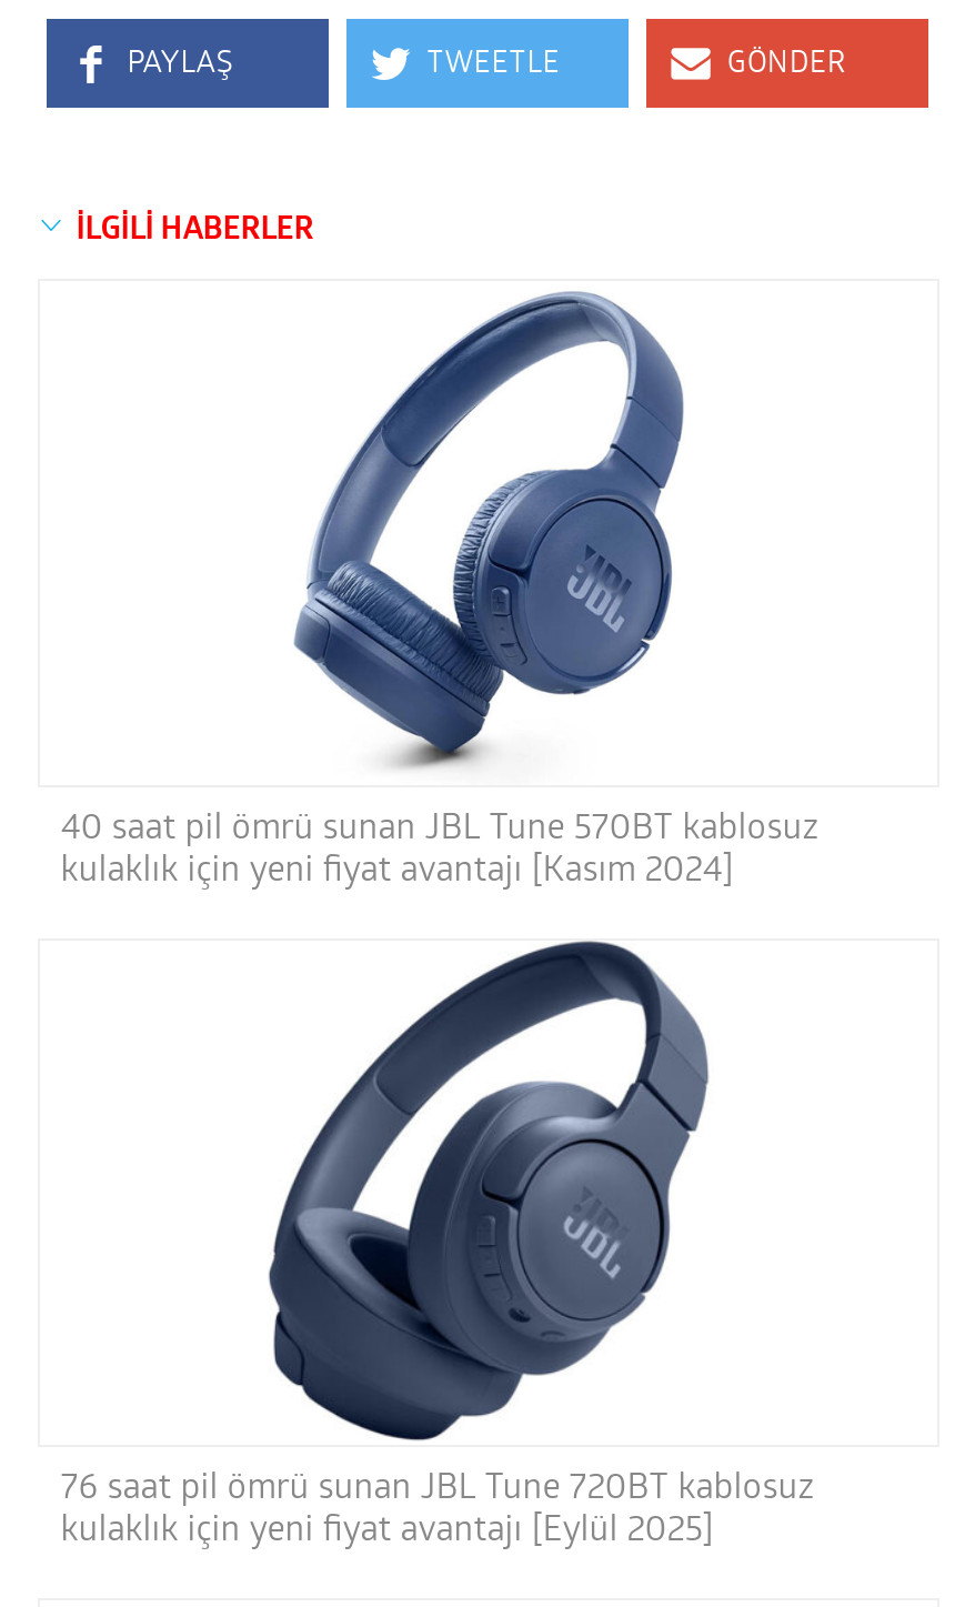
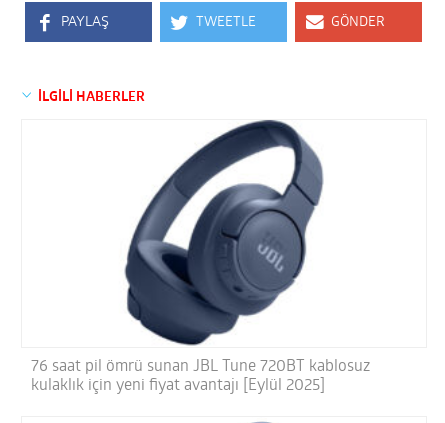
[60,290,818,889] [image] | 40 saat pil ömrü sunan JBL Tune 570BT kablosuz | kulaklık için yeni fiyat avantajı [Kasım 2024] -> none

